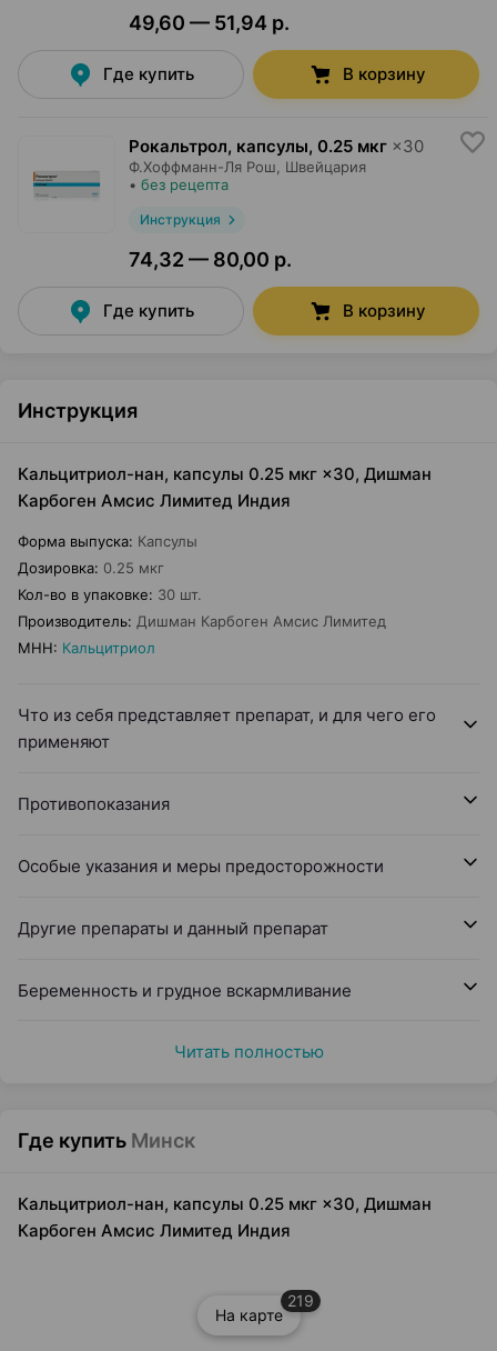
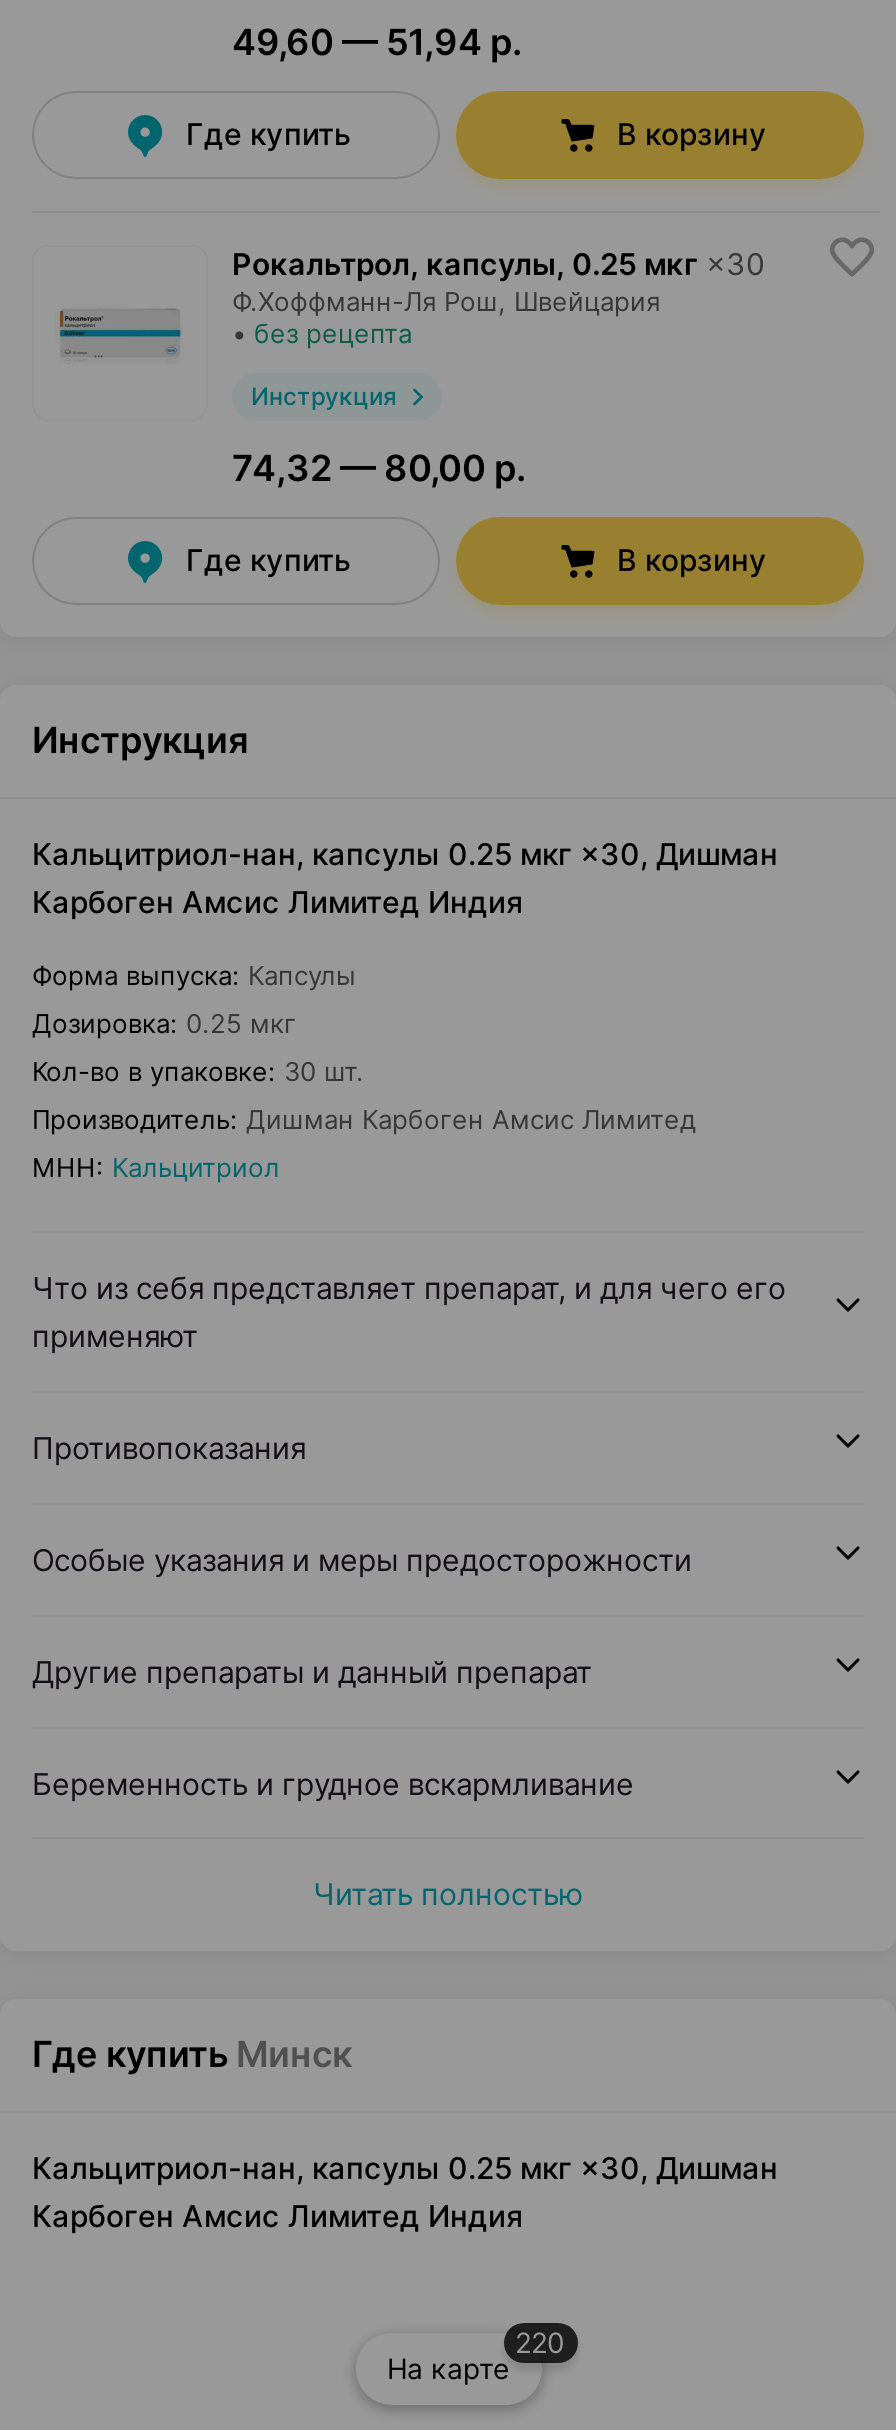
[287,1291,313,1310] 219 -> [515,2325,565,2359] 220

